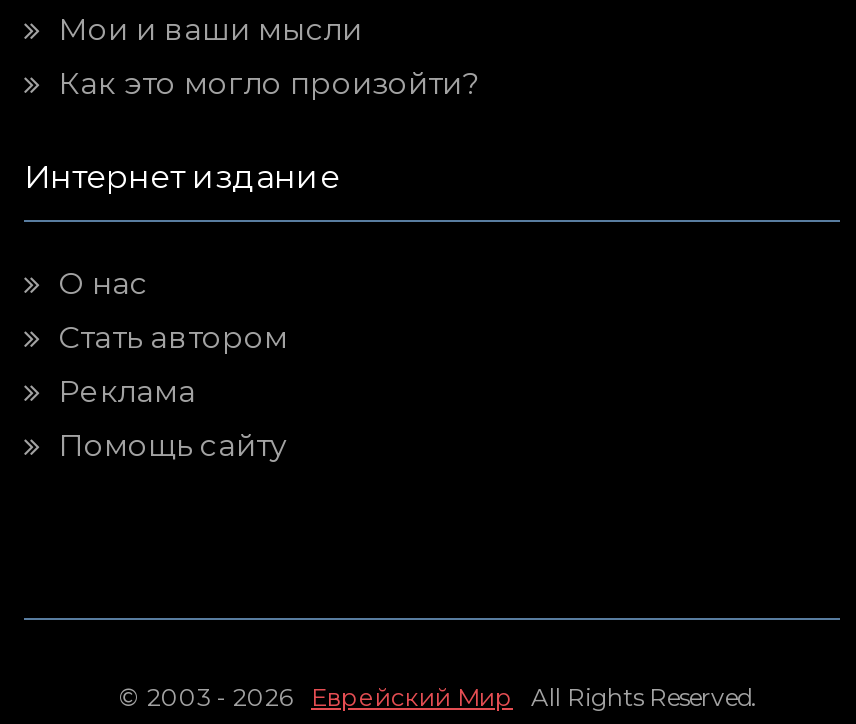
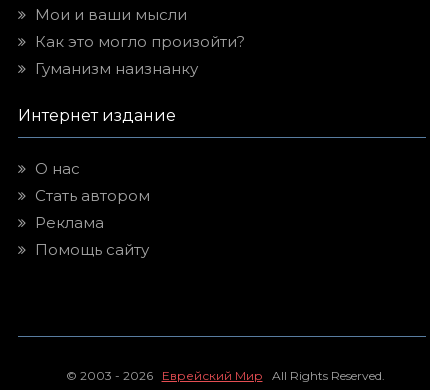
none -> [35,59,198,78] Гуманизм наизнанку

